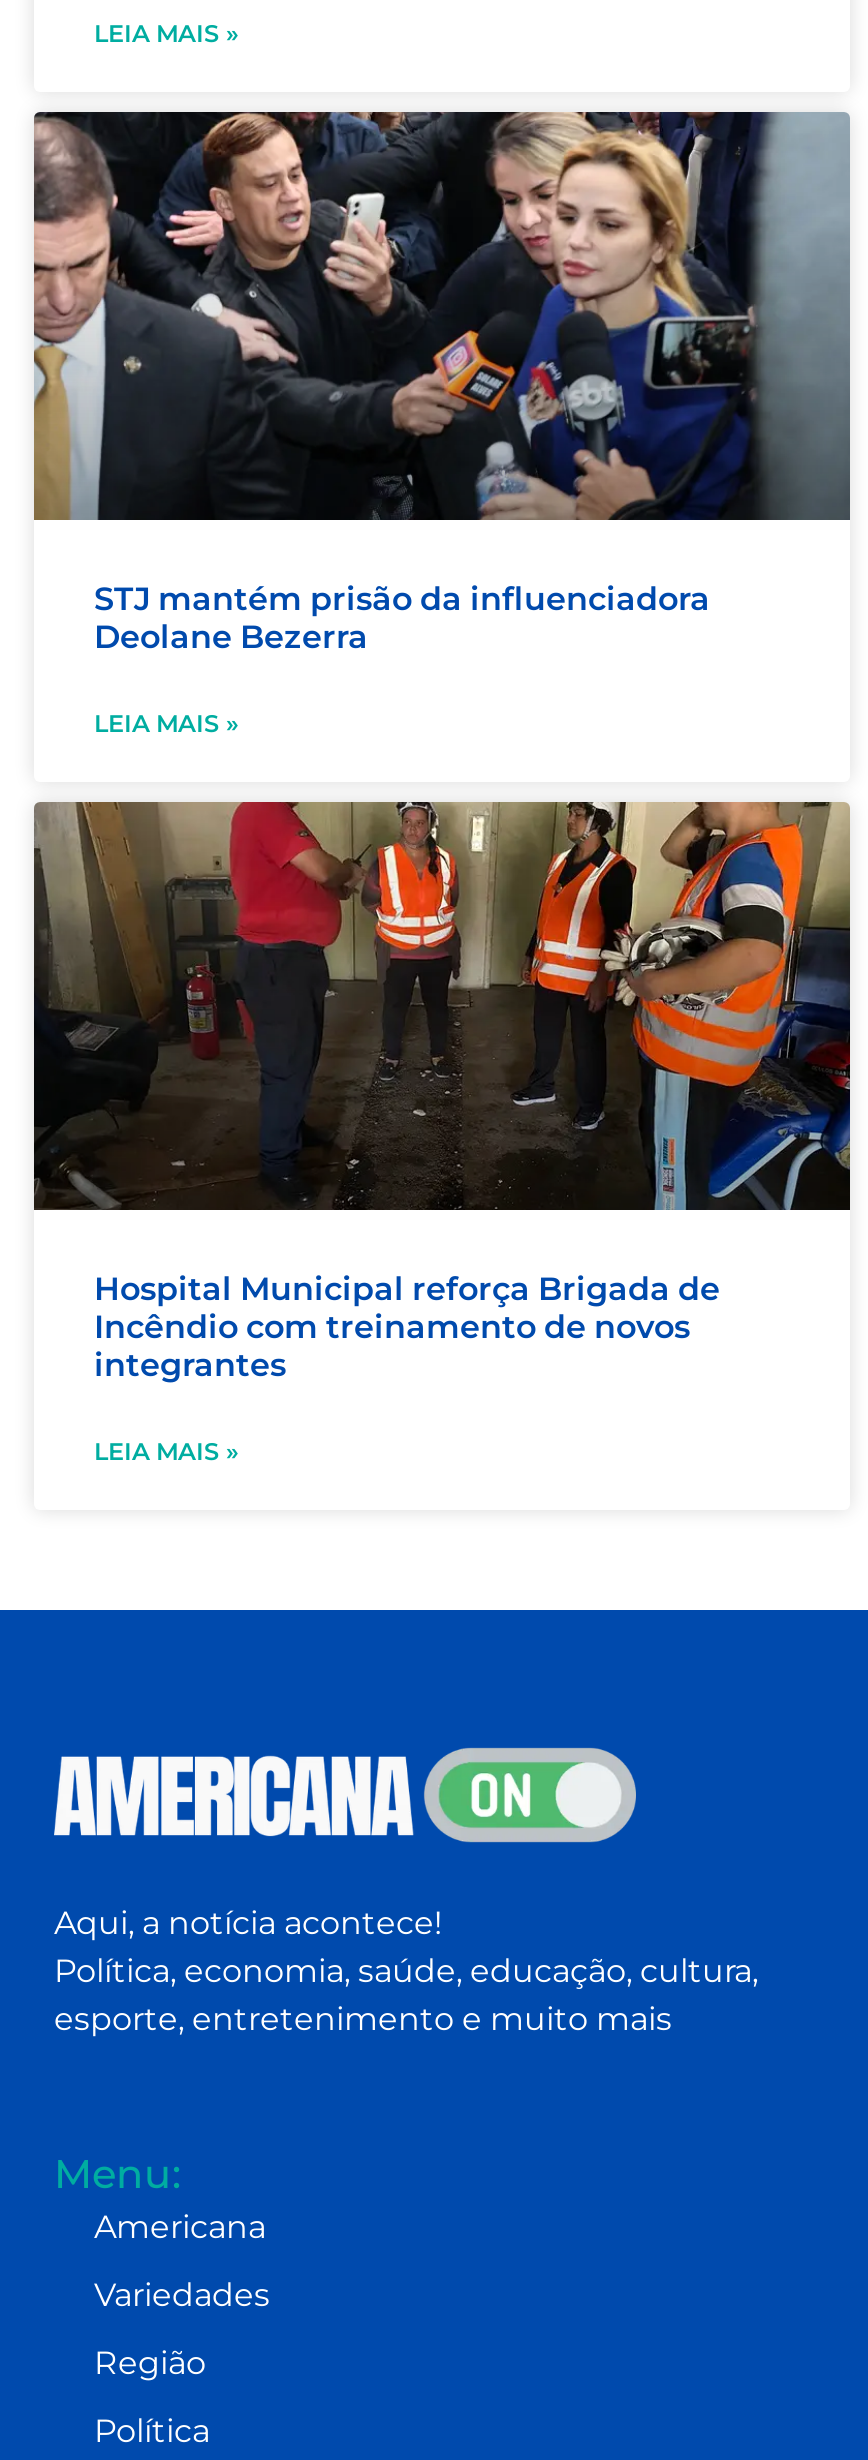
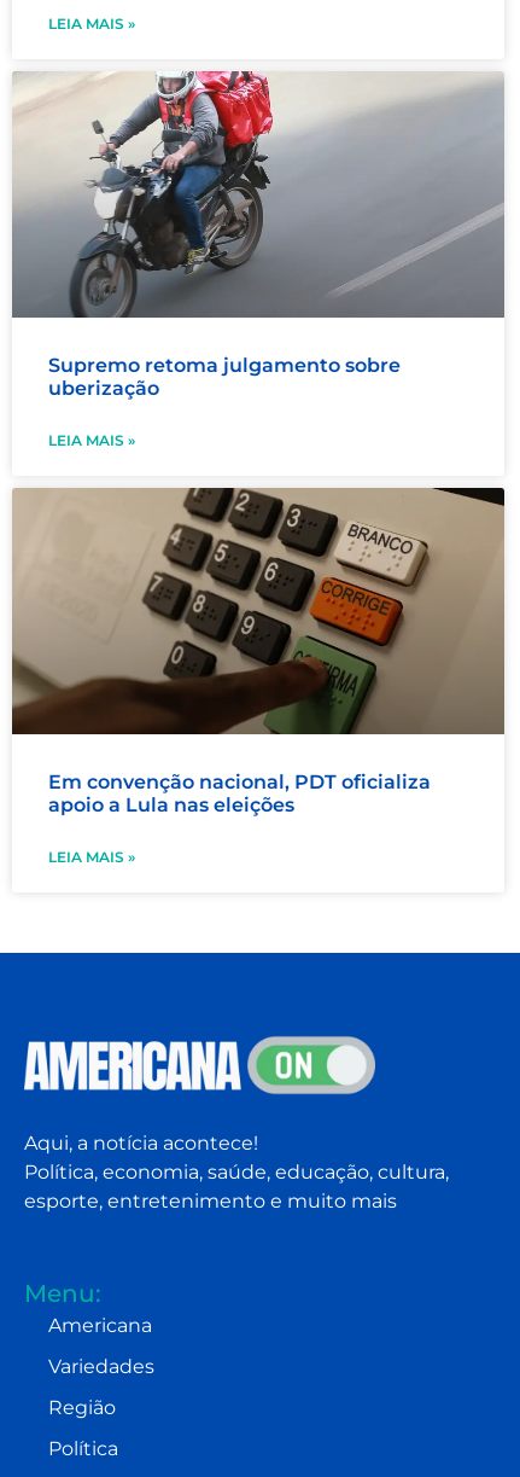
[32,110,848,656] [image] | STJ mantém prisão da influenciadora | Deolane Bezerra -> [12,70,504,400] [image] | Supremo retoma julgamento sobre | uberização
[32,800,852,1384] [image] | Hospital Municipal reforça Brigada de | Incêndio com treinamento de novos | integrantes -> [11,487,506,816] [image] | Em convenção nacional, PDT oficializa | apoio a Lula nas eleições

